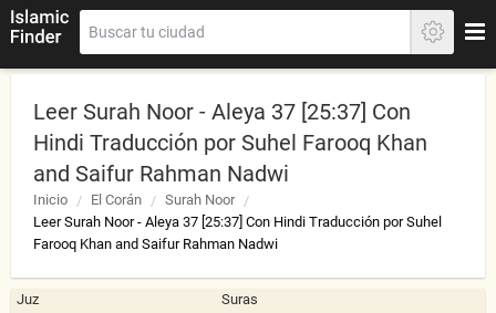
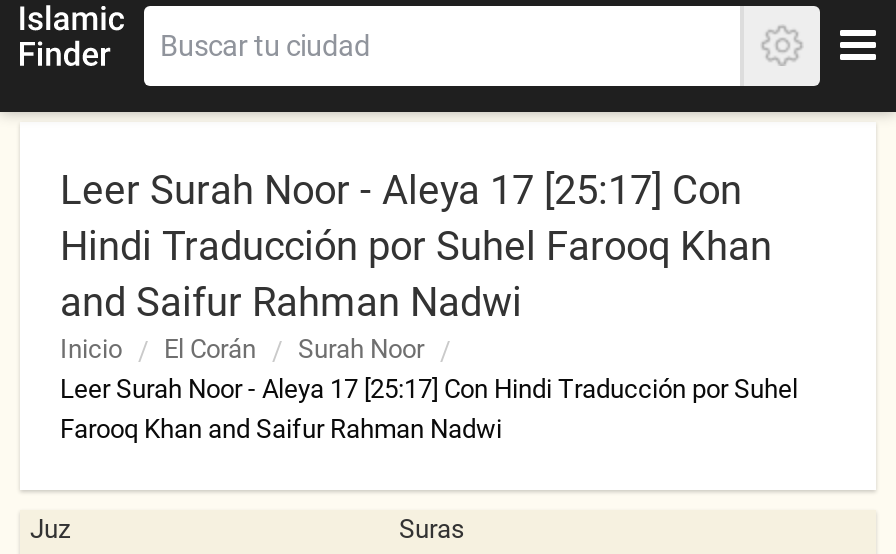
[33,98,411,125] Leer Surah Noor - Aleya 37 [25:37] Con -> [60,166,742,214] Leer Surah Noor - Aleya 17 [25:17] Con
[33,213,442,230] Leer Surah Noor - Aleya 37 [25:37] Con Hindi Traducción por Suhel -> [60,374,798,404] Leer Surah Noor - Aleya 17 [25:17] Con Hindi Traducción por Suhel

